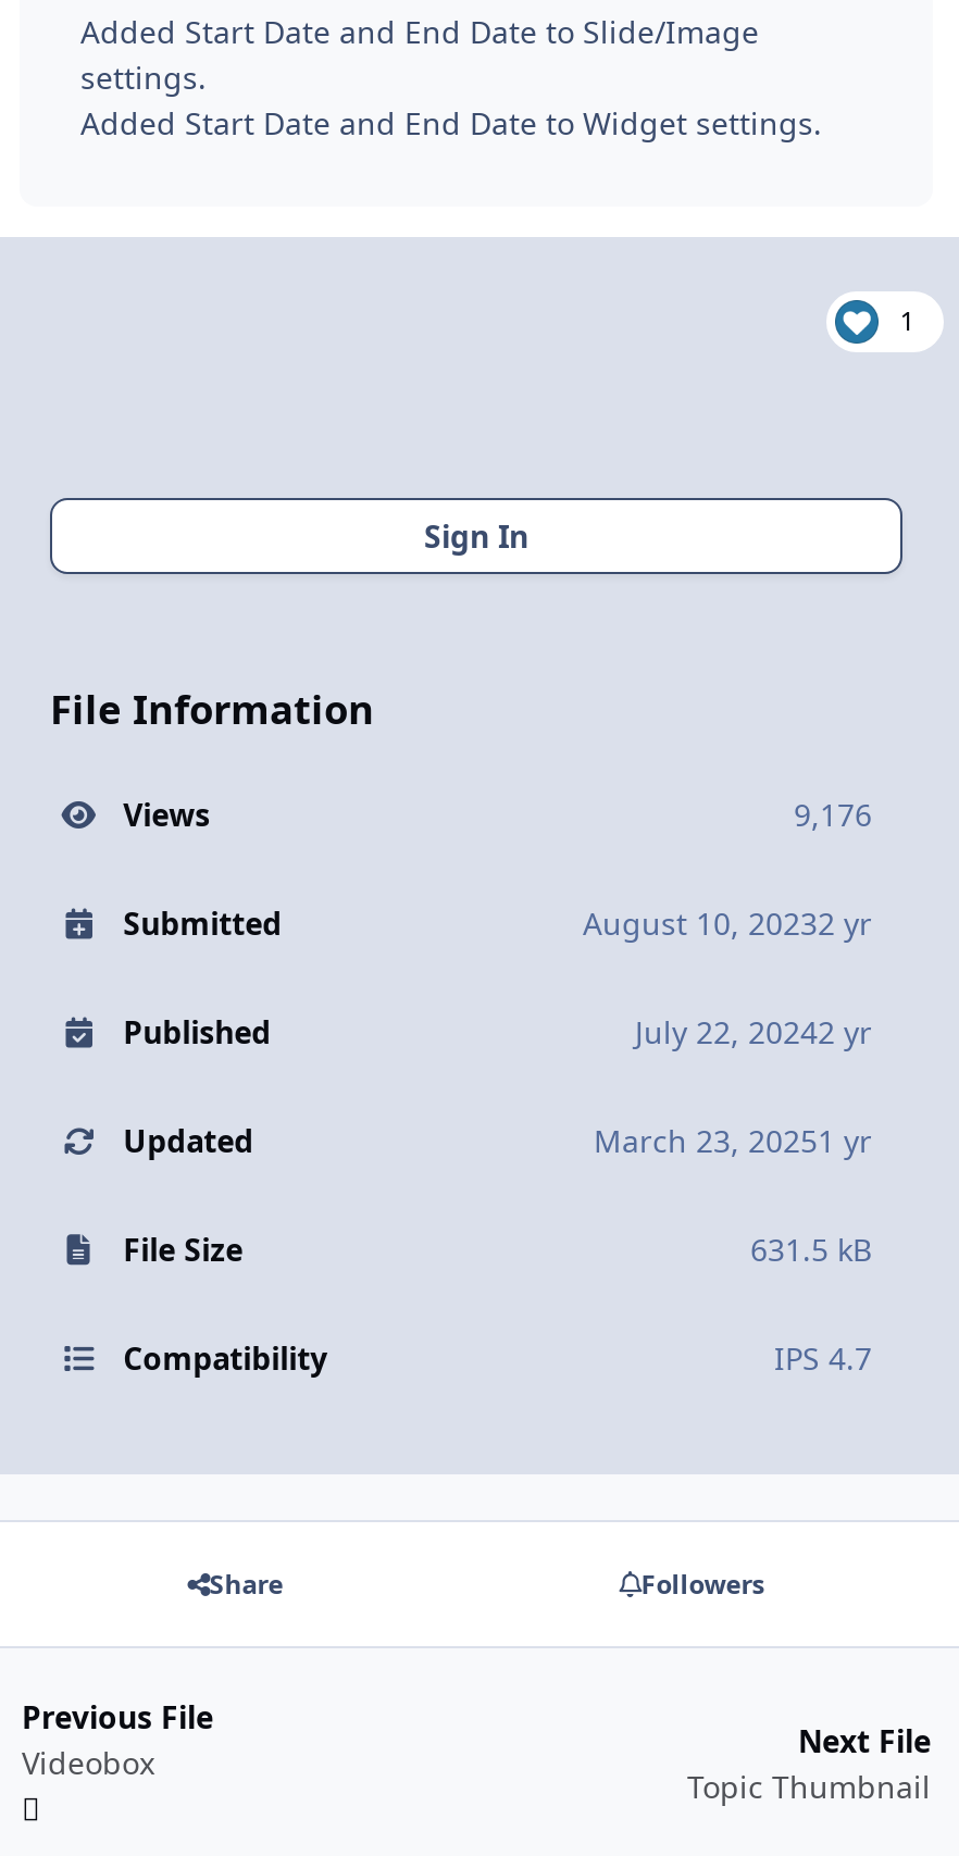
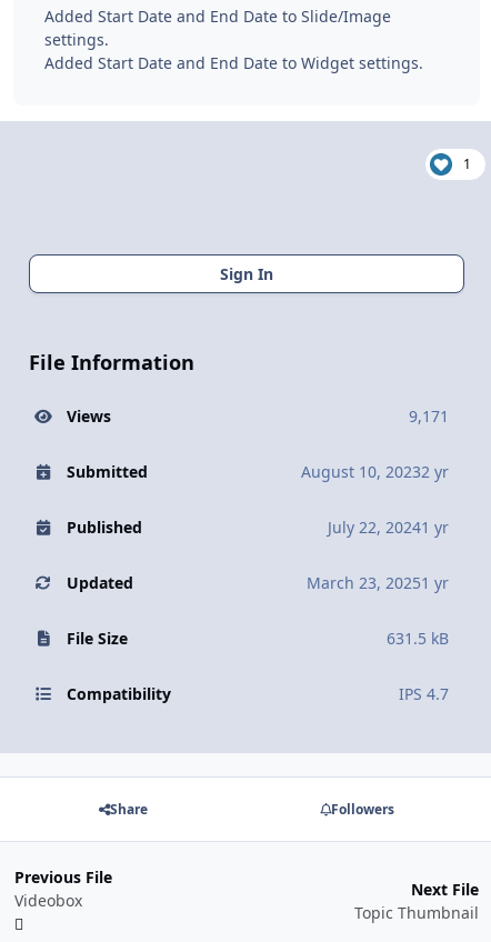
[794,793,872,834] 9,176 -> [409,405,449,426] 9,171
[635,1010,872,1051] July 22, 20242 yr -> [328,516,449,537] July 22, 20241 yr

